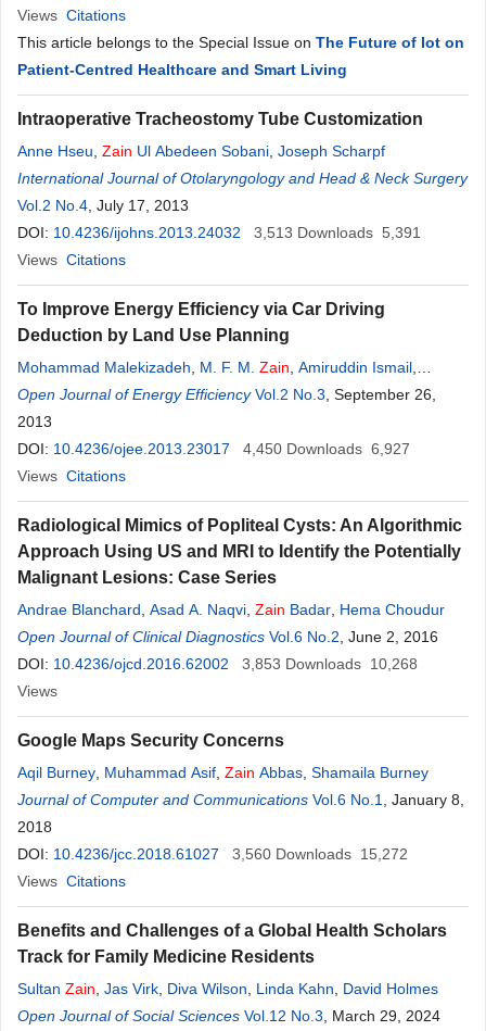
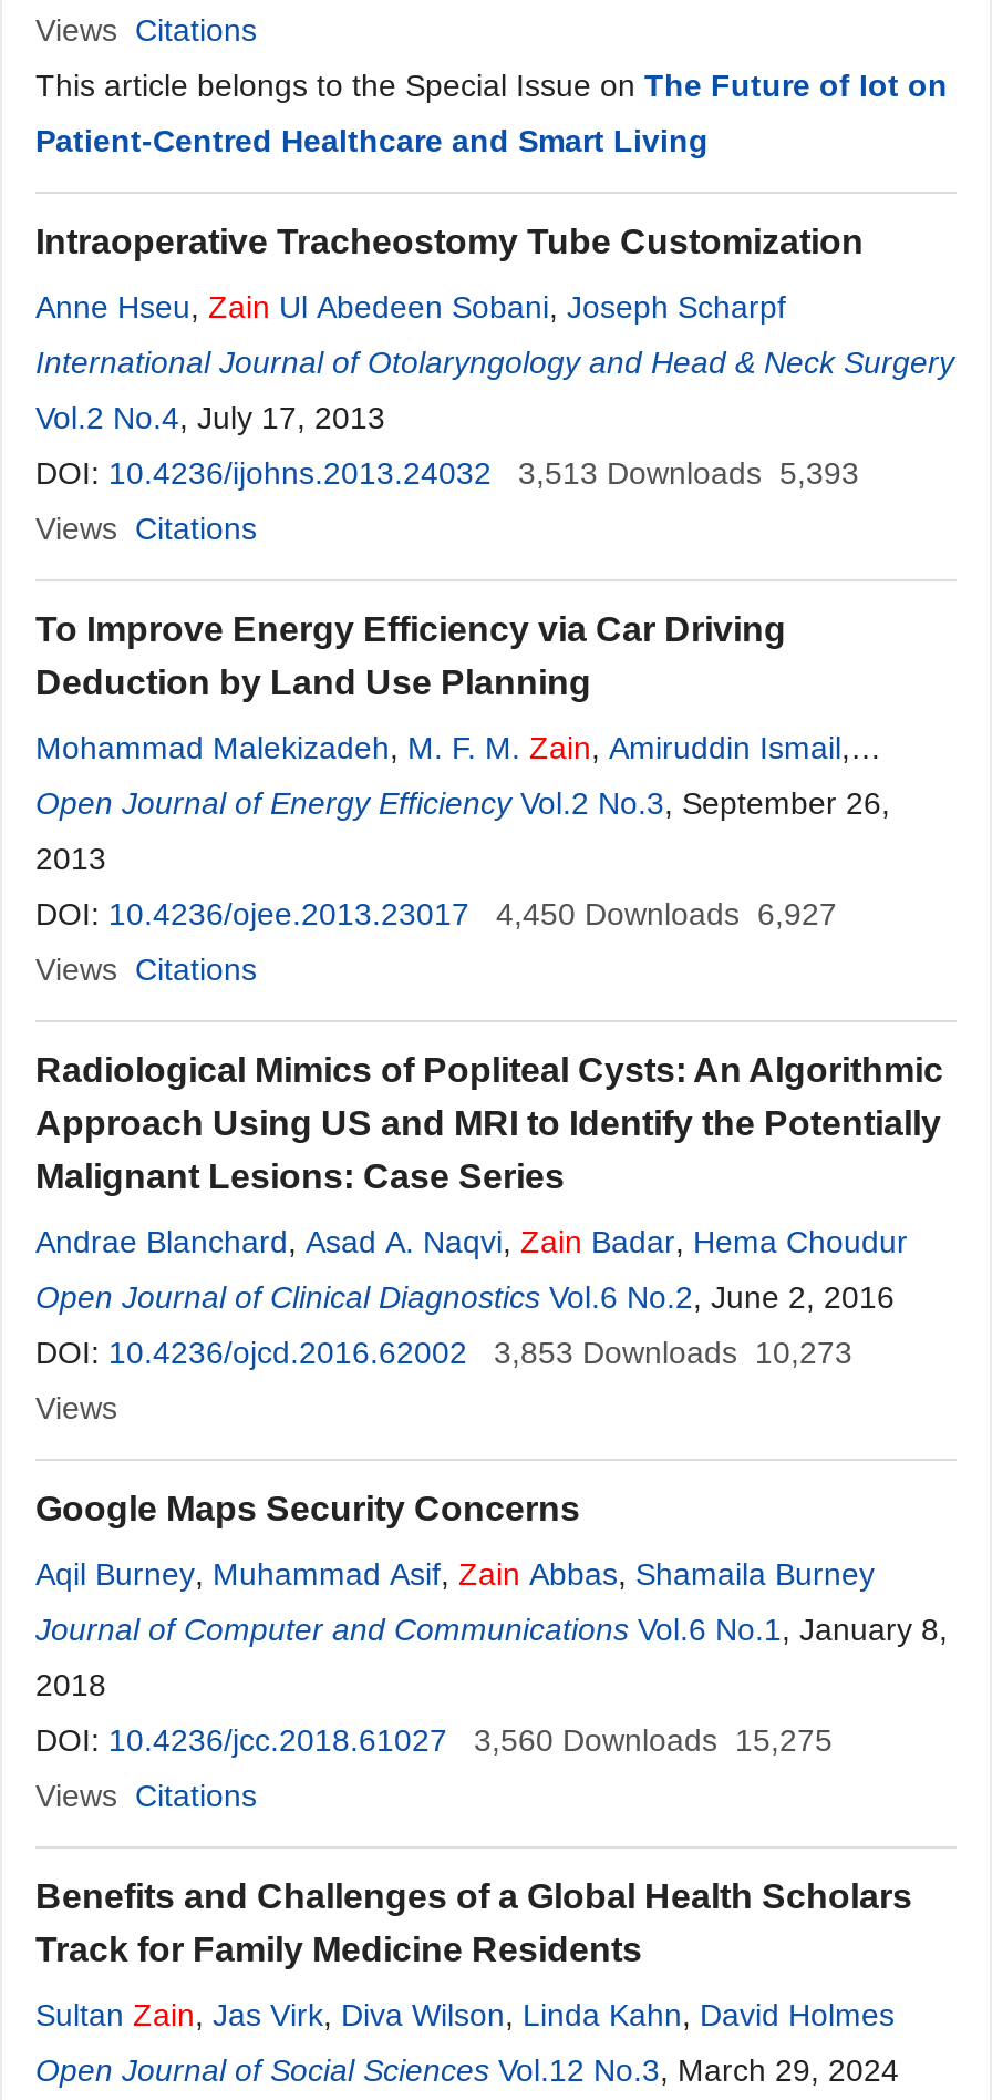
[17,224,421,241] DOI: 10.4236/ijohns.2013.24032 3,513 Downloads 5,391 -> [35,455,859,491] DOI: 10.4236/ijohns.2013.24032 3,513 Downloads 5,393
[17,655,418,672] DOI: 10.4236/ojcd.2016.62002 3,853 Downloads 10,268 -> [35,1335,852,1370] DOI: 10.4236/ojcd.2016.62002 3,853 Downloads 10,273
[17,845,408,863] DOI: 10.4236/jcc.2018.61027 3,560 Downloads 15,272 -> [35,1722,833,1758] DOI: 10.4236/jcc.2018.61027 3,560 Downloads 15,275

